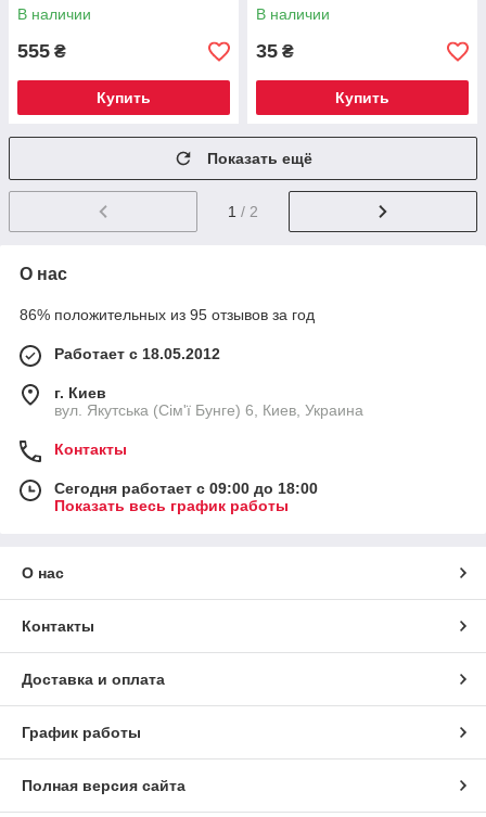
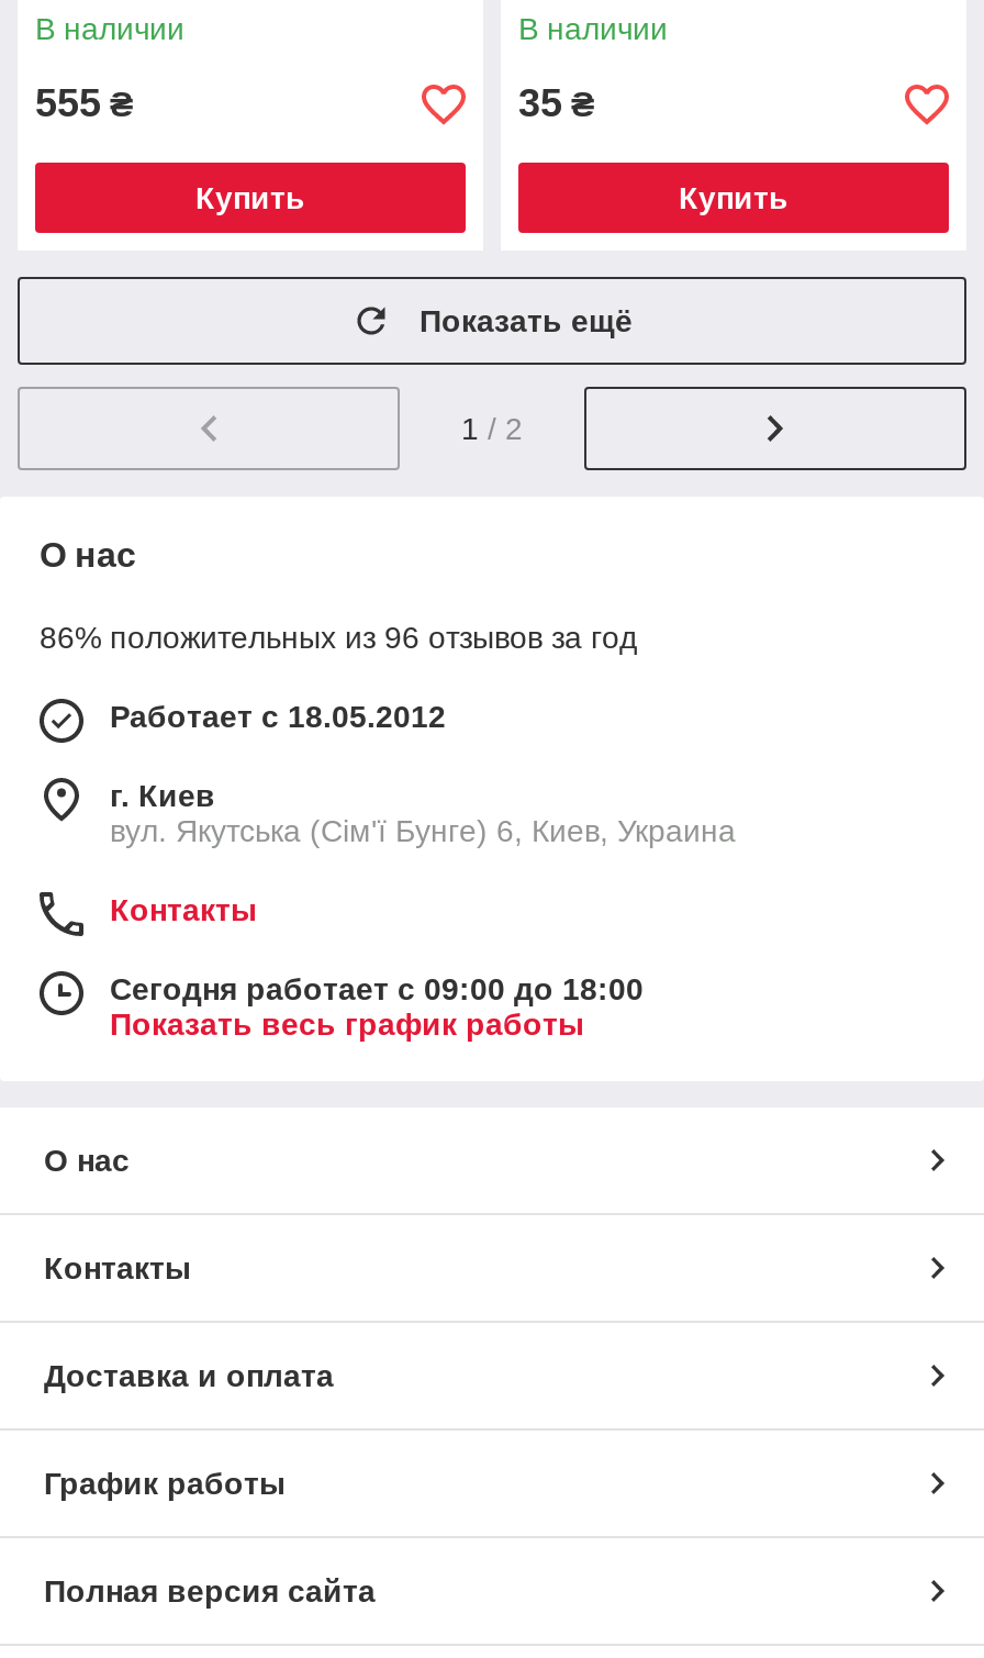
[20,306,315,323] 86% положительных из 95 отзывов за год -> [40,620,637,655] 86% положительных из 96 отзывов за год

